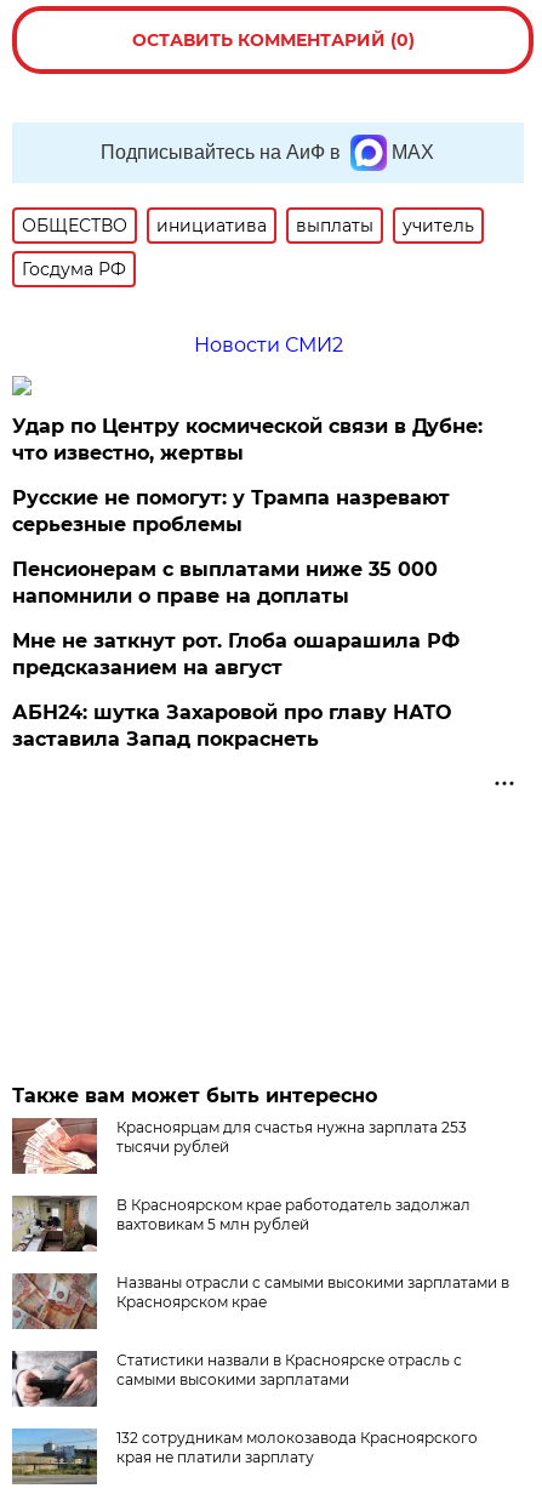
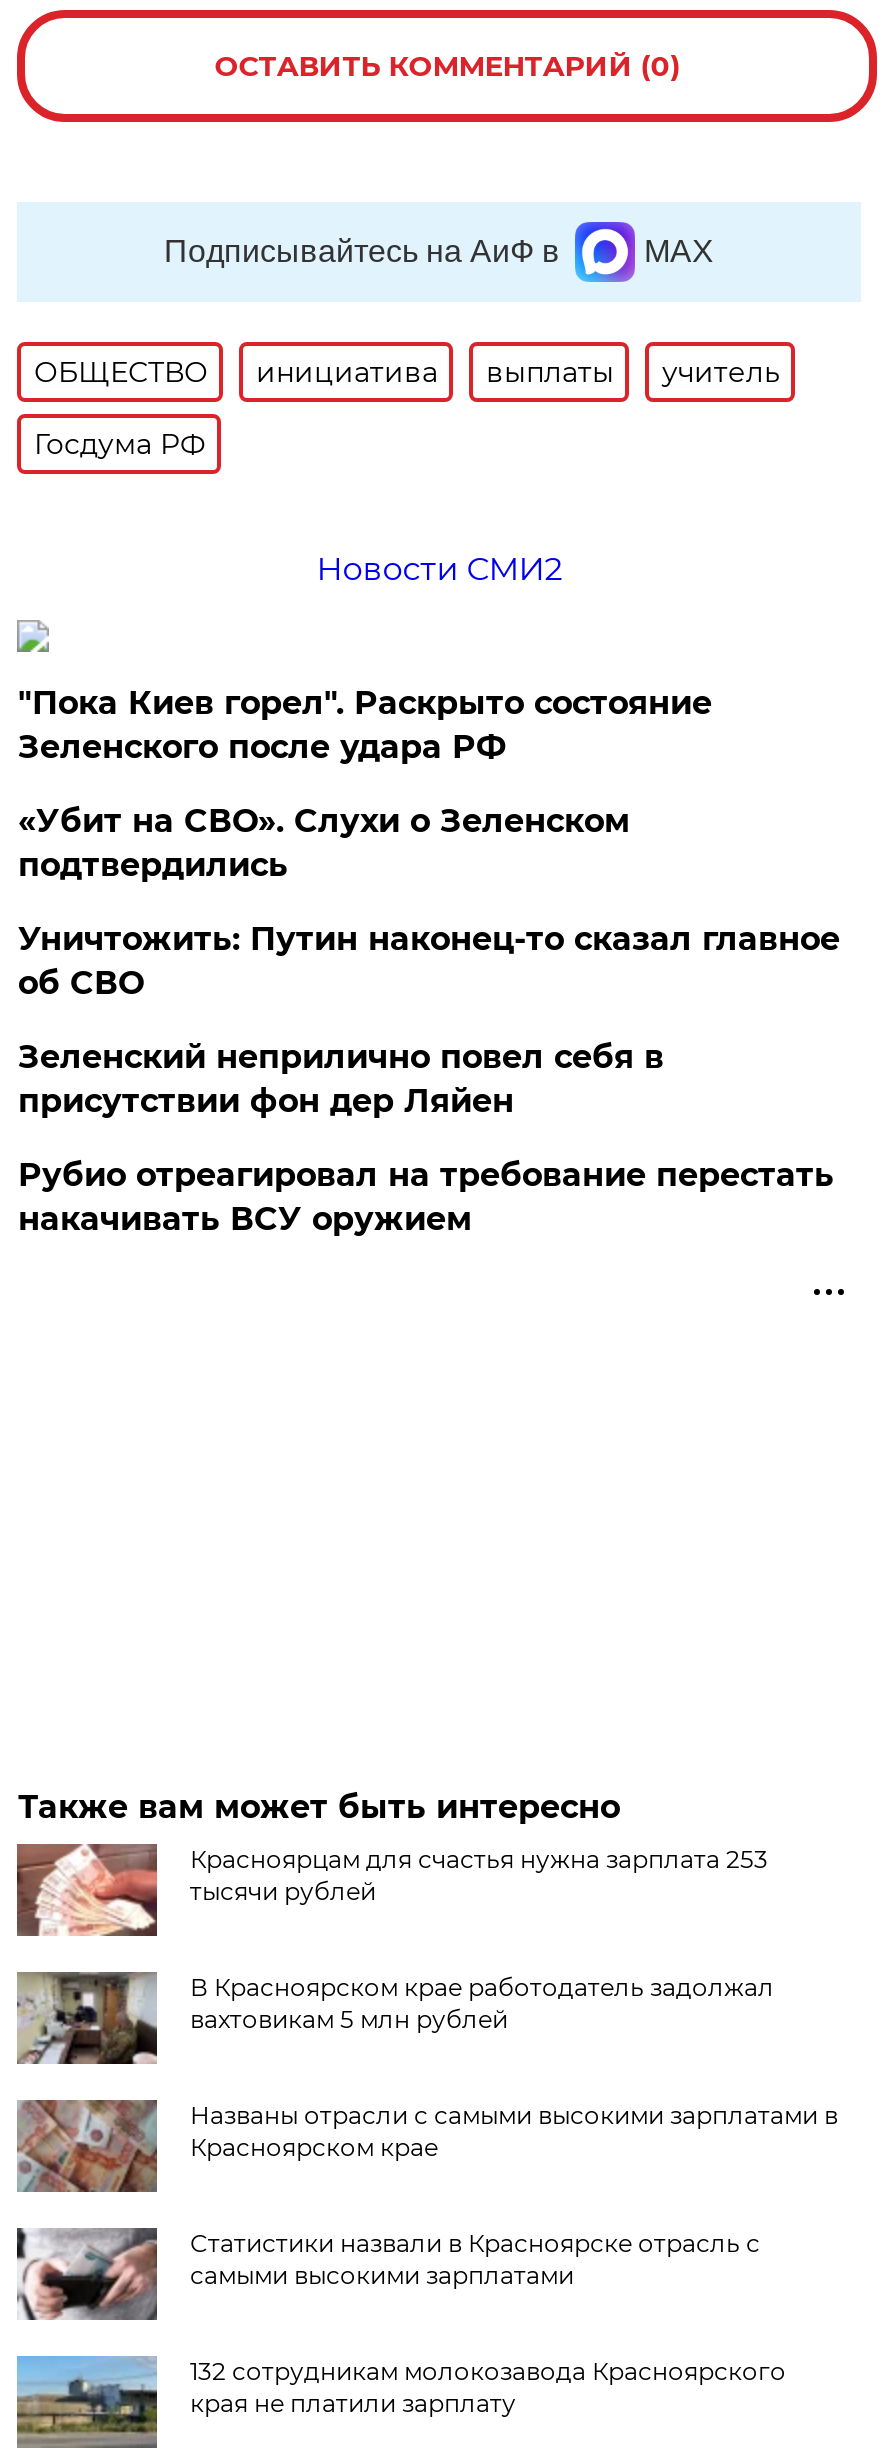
[13,415,483,464] Удар по Центру космической связи в Дубне: | что известно, жертвы -> [18,684,712,766] "Пока Киев горел". Раскрыто состояние | Зеленского после удара РФ
[13,486,450,536] Русские не помогут: у Трампа назревают | серьезные проблемы -> [18,802,630,884] «Убит на СВО». Слухи о Зеленском | подтвердились
[13,558,438,608] Пенсионерам с выплатами ниже 35 000 | напомнили о праве на доплаты -> [18,920,840,1002] Уничтожить: Путин наконец-то сказал главное | об СВО
[13,629,460,679] Мне не заткнут рот. Глоба ошарашила РФ | предсказанием на август -> [18,1038,664,1120] Зеленский неприлично повел cебя в | присутствии фон дер Ляйен
[13,701,452,751] АБН24: шутка Захаровой про главу НАТО | заставила Запад покраснеть -> [18,1156,834,1238] Рубио отреагировал на требование перестать | накачивать ВСУ оружием

